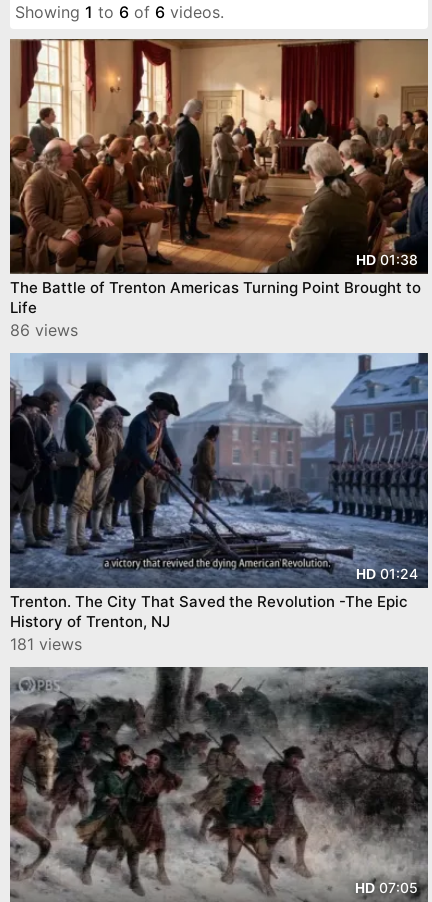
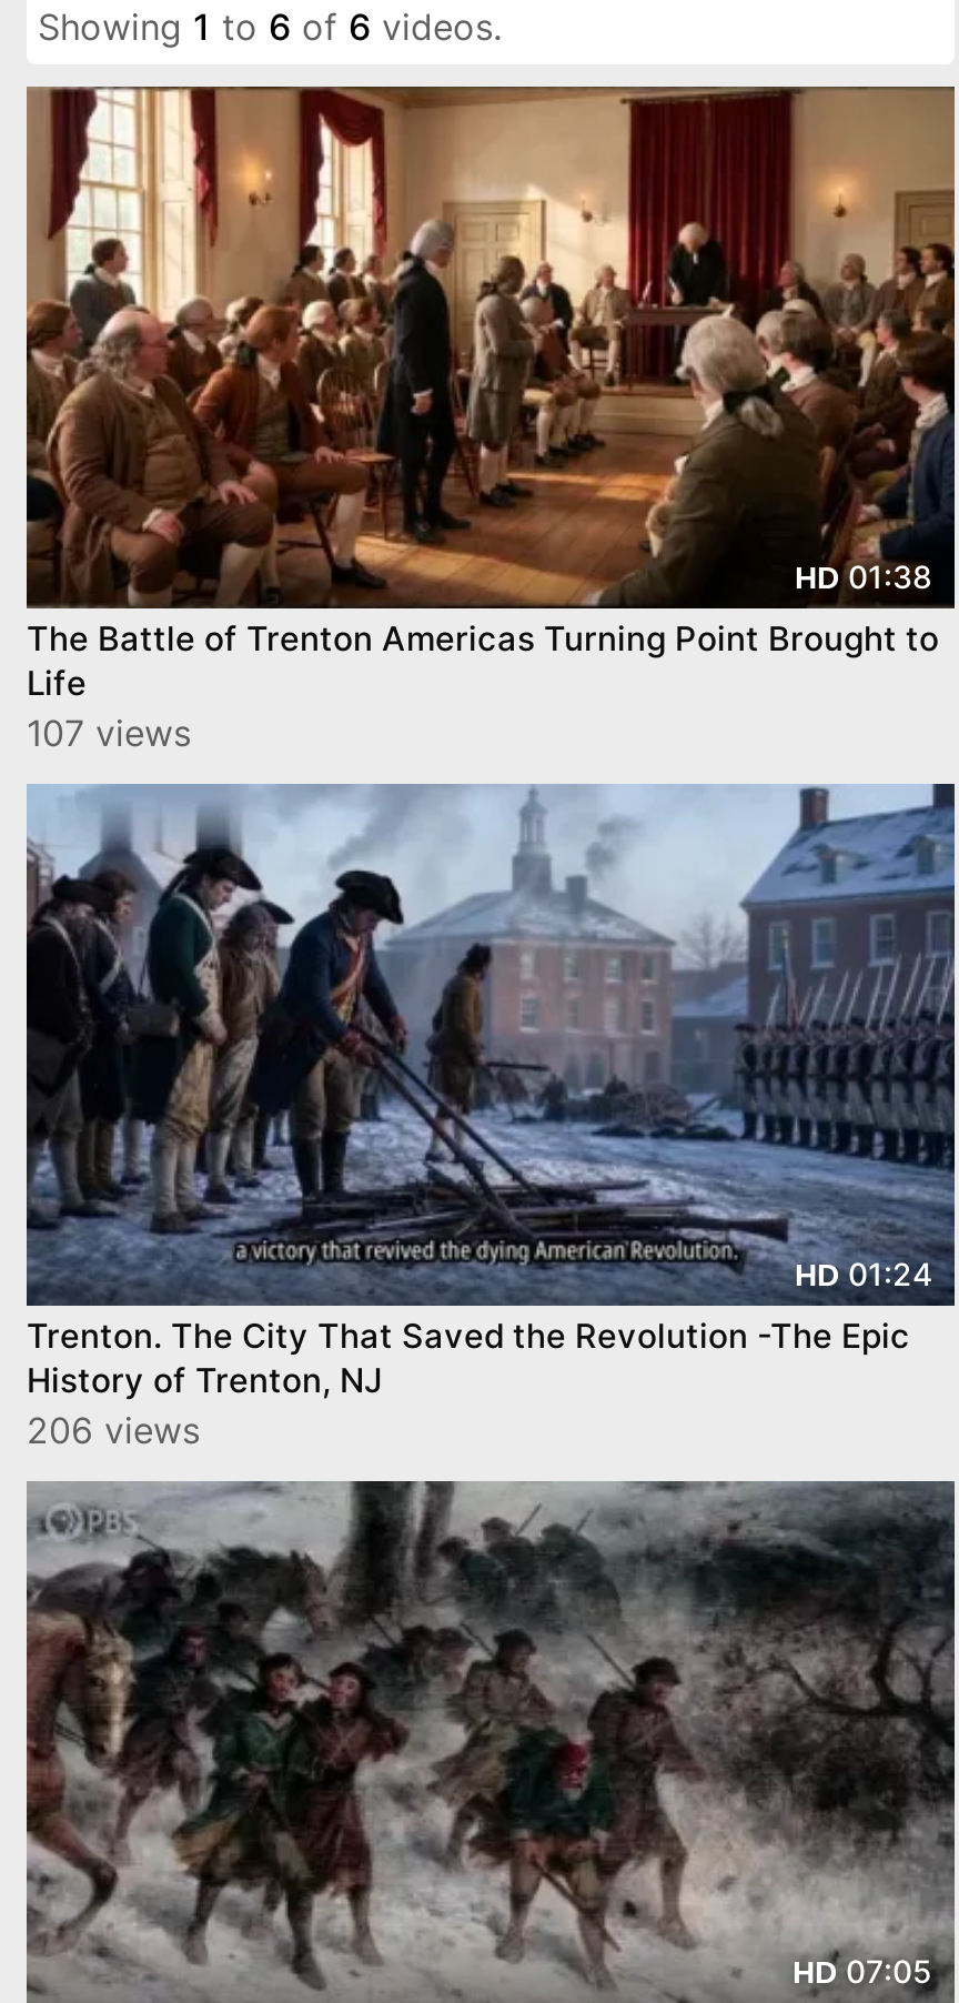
[10,320,78,340] 86 views -> [27,711,191,755] 107 views
[10,634,82,654] 181 views -> [27,1408,200,1453] 206 views

